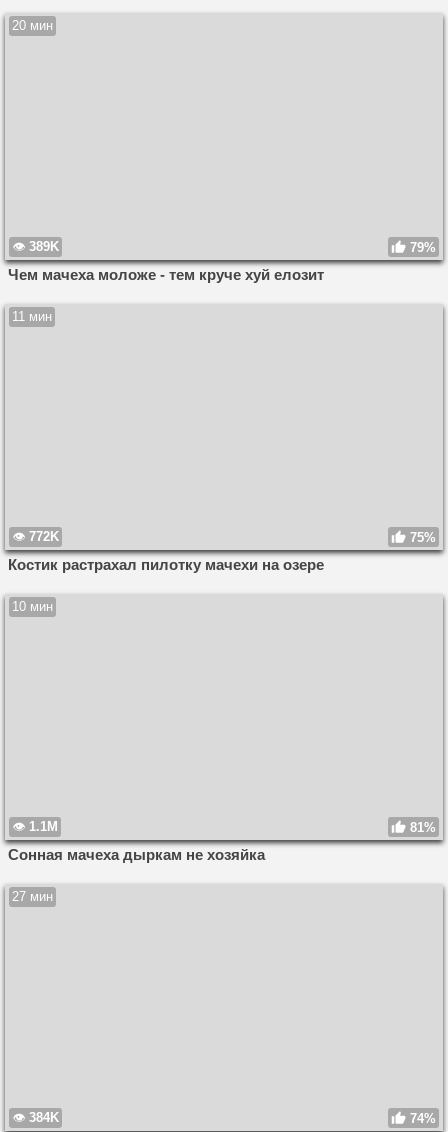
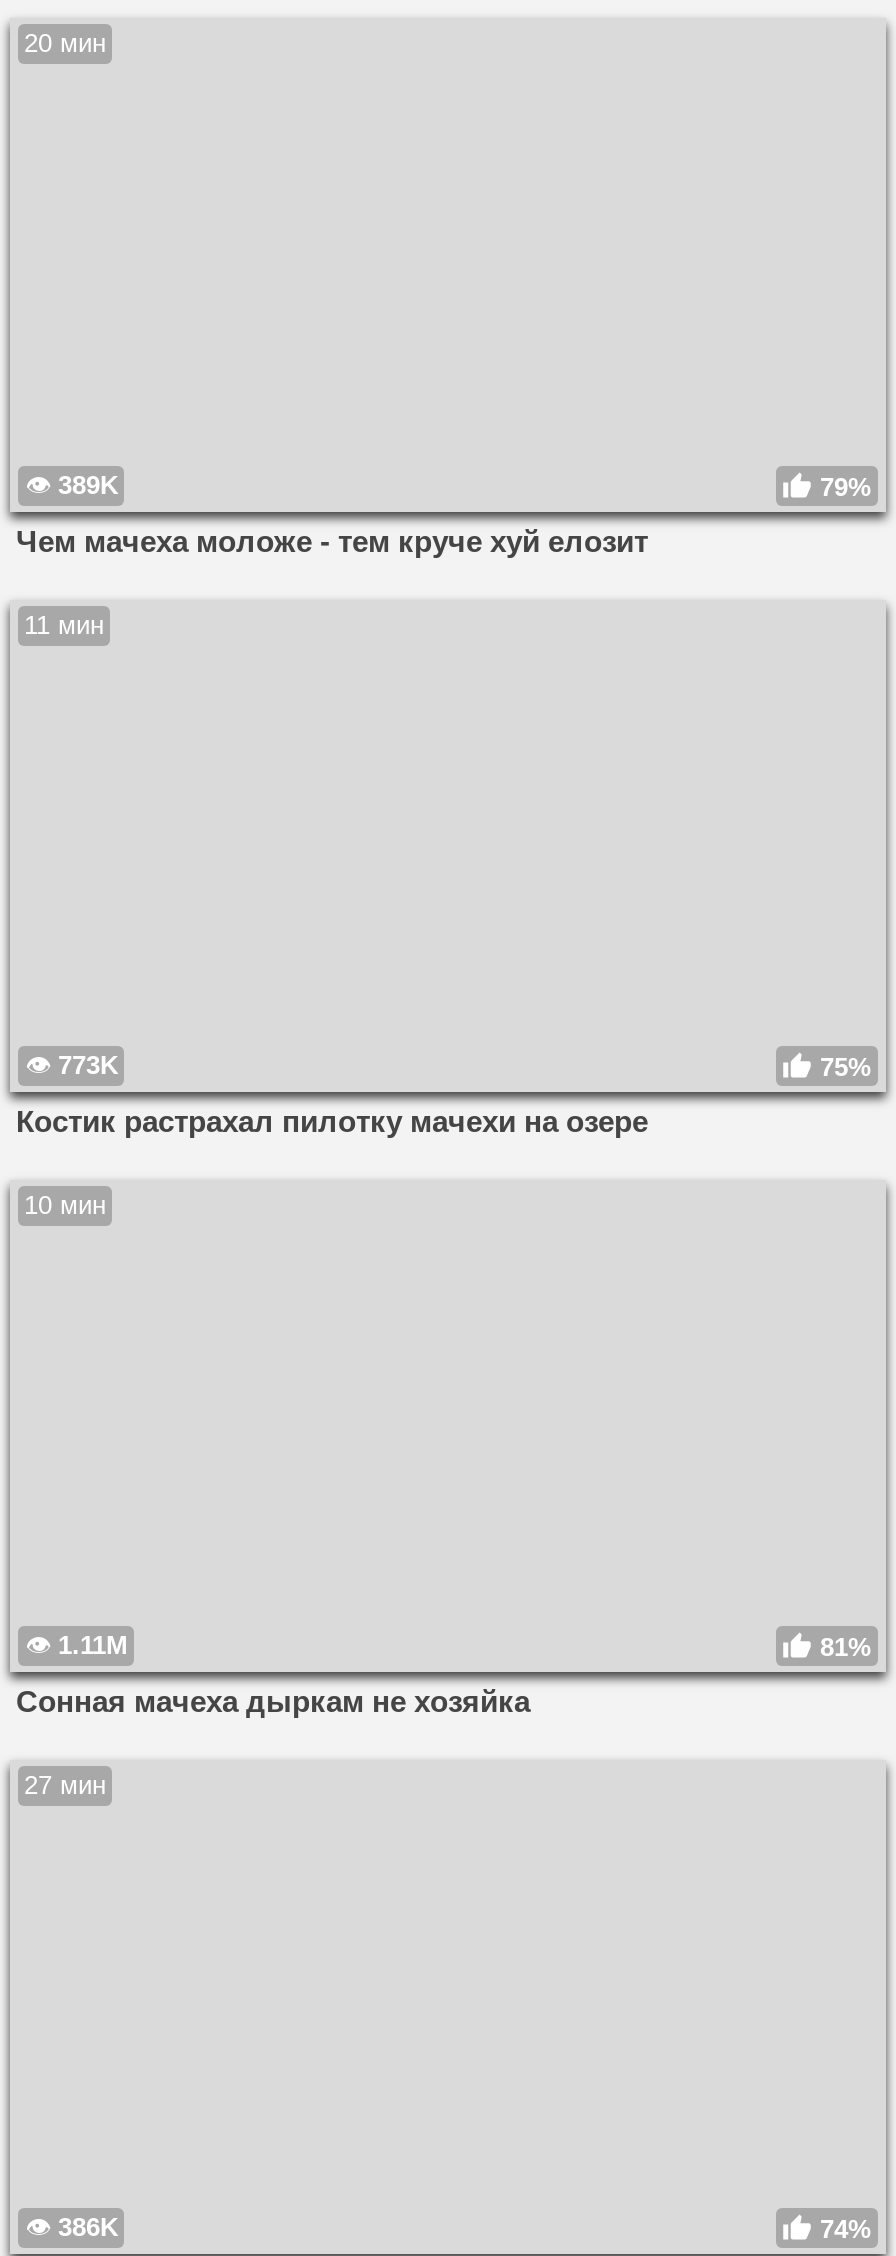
[29,529,59,544] 772K -> [58,1050,118,1080] 773K
[29,819,58,834] 1.1M -> [58,1630,128,1660] 1.11M
[29,1110,59,1125] 384K -> [58,2211,118,2241] 386K

